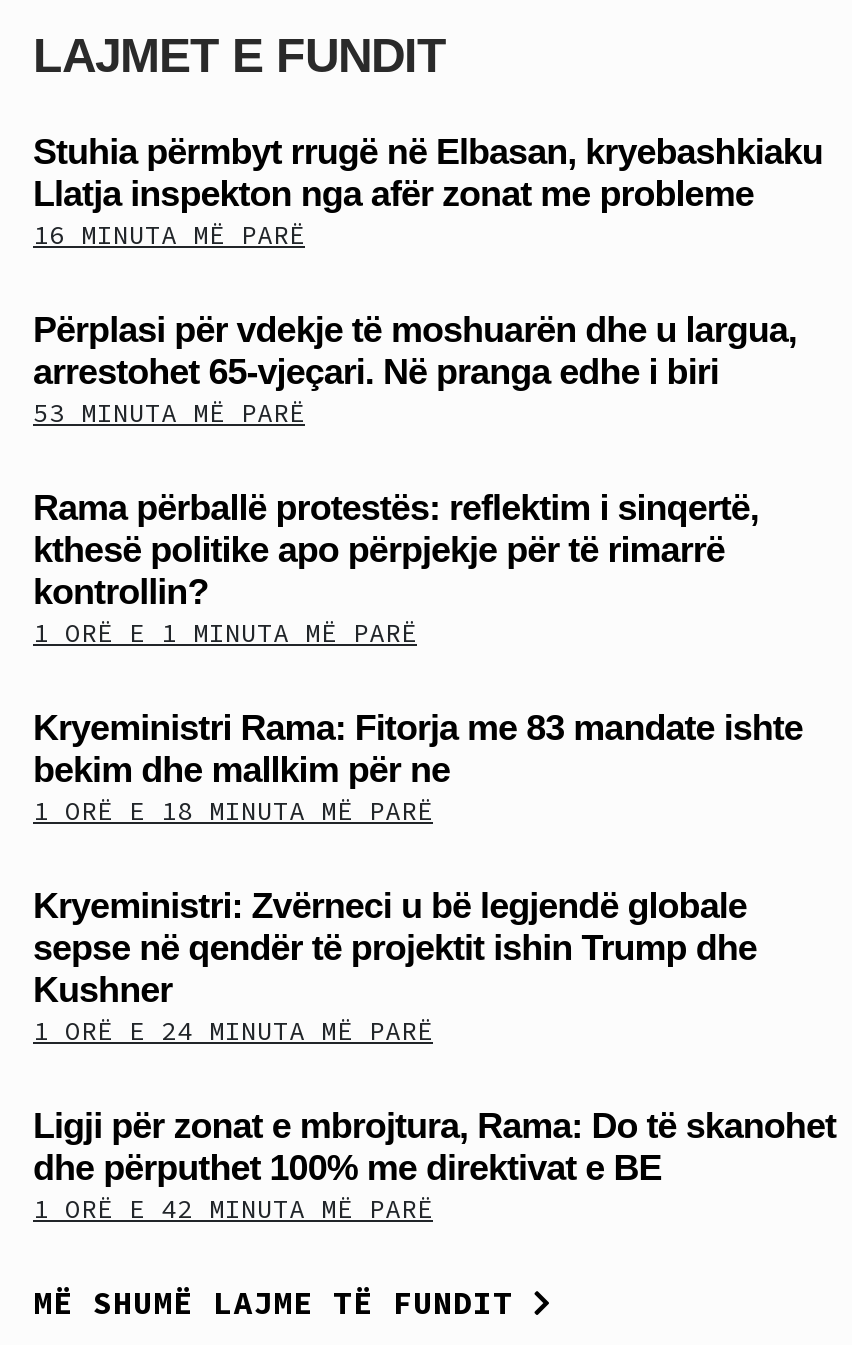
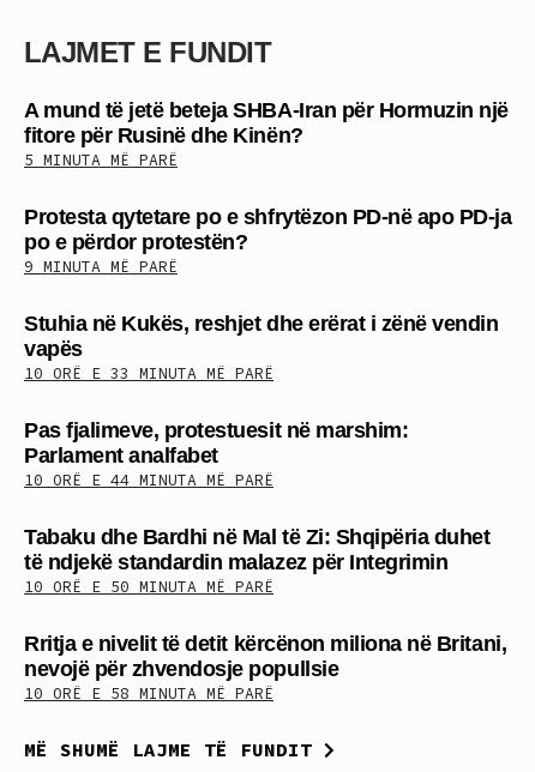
[33,132,823,252] Stuhia përmbyt rrugë në Elbasan, kryebashkiaku | Llatja inspekton nga afër zonat me probleme | 16 MINUTA MË PARË -> [24,98,509,170] A mund të jetë beteja SHBA-Iran për Hormuzin një | fitore për Rusinë dhe Kinën? | 5 MINUTA MË PARË
[33,310,797,430] Përplasi për vdekje të moshuarën dhe u largua, | arrestohet 65-vjeçari. Në pranga edhe i biri | 53 MINUTA MË PARË -> [24,205,512,277] Protesta qytetare po e shfrytëzon PD-në apo PD-ja | po e përdor protestën? | 9 MINUTA MË PARË
[33,488,759,650] Rama përballë protestës: reflektim i sinqertë, | kthesë politike apo përpjekje për të rimarrë | kontrollin? | 1 ORË E 1 MINUTA MË PARË -> [24,311,498,383] Stuhia në Kukës, reshjet dhe erërat i zënë vendin | vapës | 10 ORË E 33 MINUTA MË PARË
[33,708,803,828] Kryeministri Rama: Fitorja me 83 mandate ishte | bekim dhe mallkim për ne | 1 ORË E 18 MINUTA MË PARË -> [24,418,408,490] Pas fjalimeve, protestuesit në marshim: | Parlament analfabet | 10 ORË E 44 MINUTA MË PARË
[33,886,757,1048] Kryeministri: Zvërneci u bë legjendë globale | sepse në qendër të projektit ishin Trump dhe | Kushner | 1 ORË E 24 MINUTA MË PARË -> [24,525,490,597] Tabaku dhe Bardhi në Mal të Zi: Shqipëria duhet | të ndjekë standardin malazez për Integrimin | 10 ORË E 50 MINUTA MË PARË
[33,1106,836,1226] Ligji për zonat e mbrojtura, Rama: Do të skanohet | dhe përputhet 100% me direktivat e BE | 1 ORË E 42 MINUTA MË PARË -> [24,632,506,703] Rritja e nivelit të detit kërcënon miliona në Britani, | nevojë për zhvendosje popullsie | 10 ORË E 58 MINUTA MË PARË

